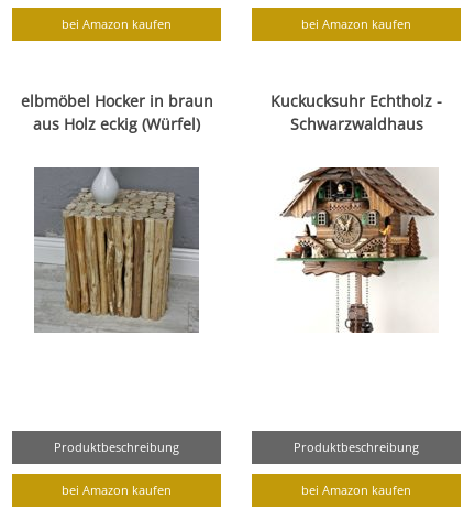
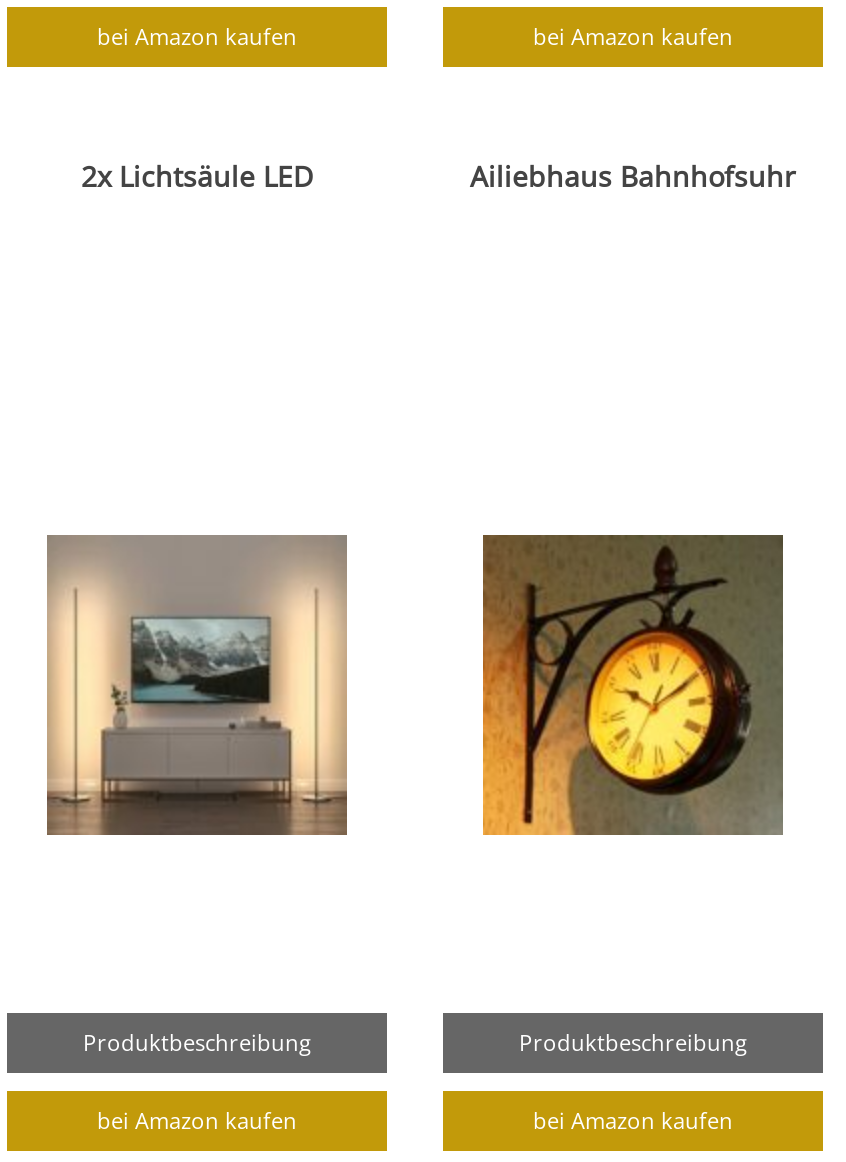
[20,90,213,134] elbmöbel Hocker in braun | aus Holz eckig (Würfel) -> [81,156,313,194] 2x Lichtsäule LED
[270,90,442,134] Kuckucksuhr Echtholz - | Schwarzwaldhaus -> [470,156,796,194] Ailiebhaus Bahnhofsuhr
[34,169,200,333] [image] -> [47,535,347,835] [image]
[274,167,439,333] [image] -> [481,533,785,837] [image]

